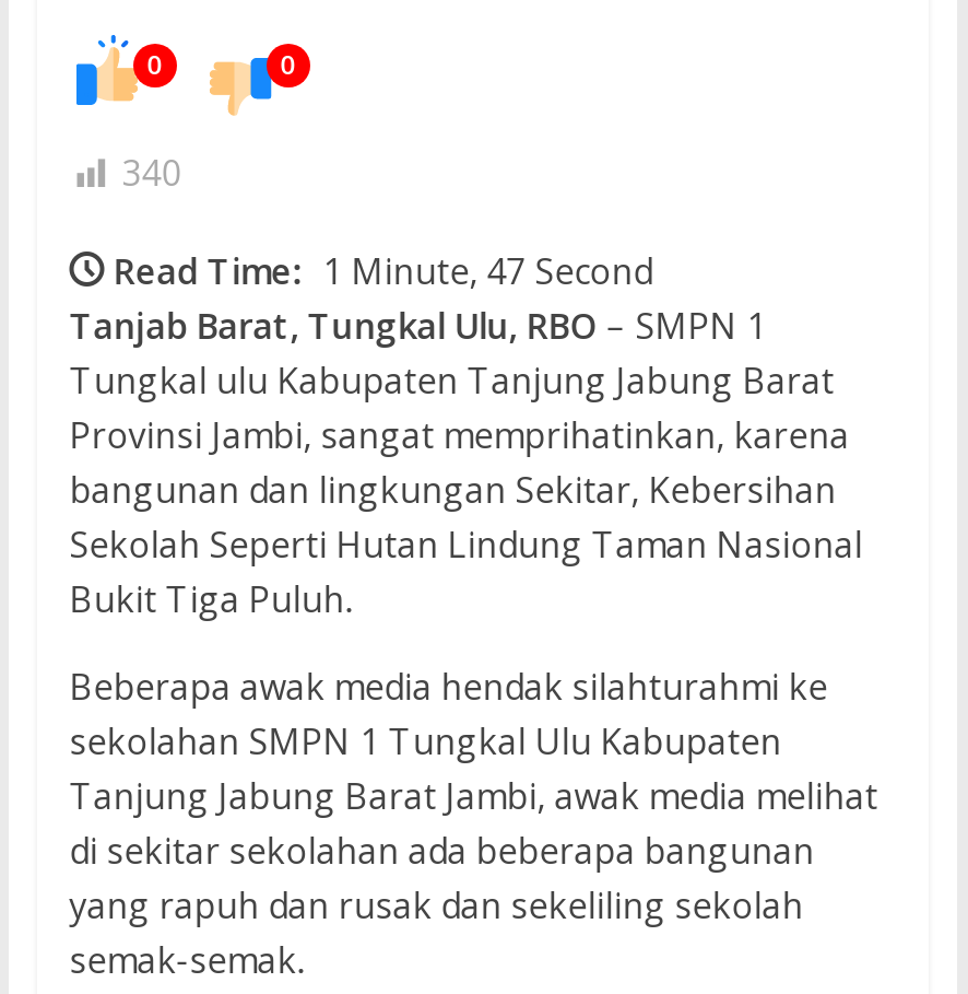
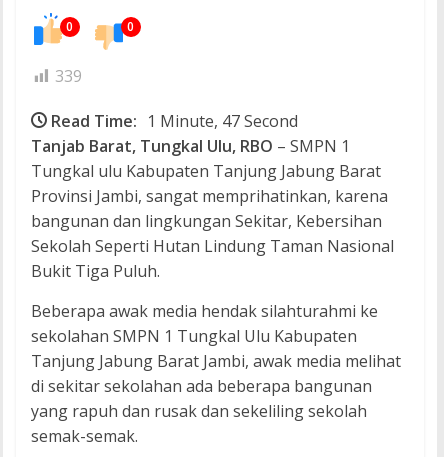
[122,149,181,197] 340 -> [55,65,82,87] 339

